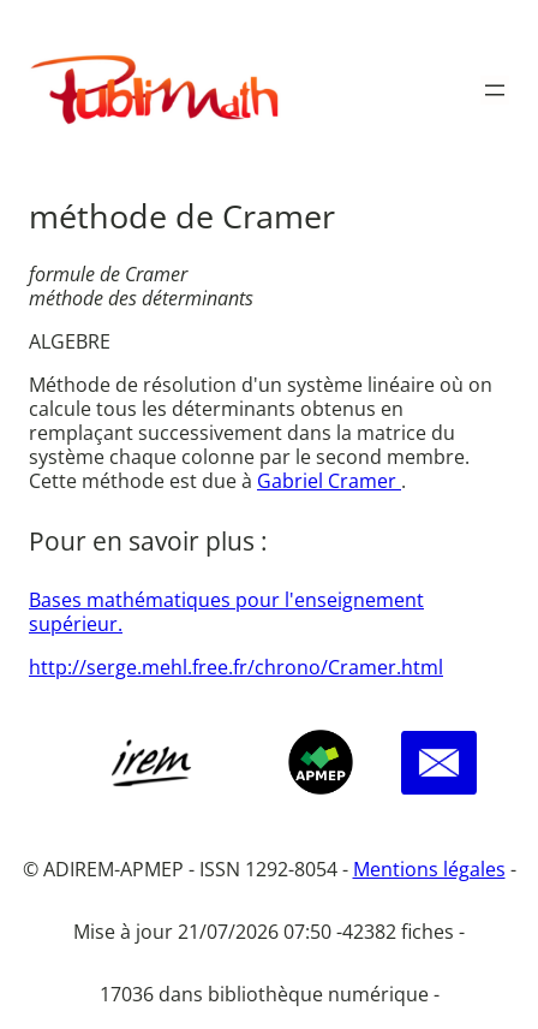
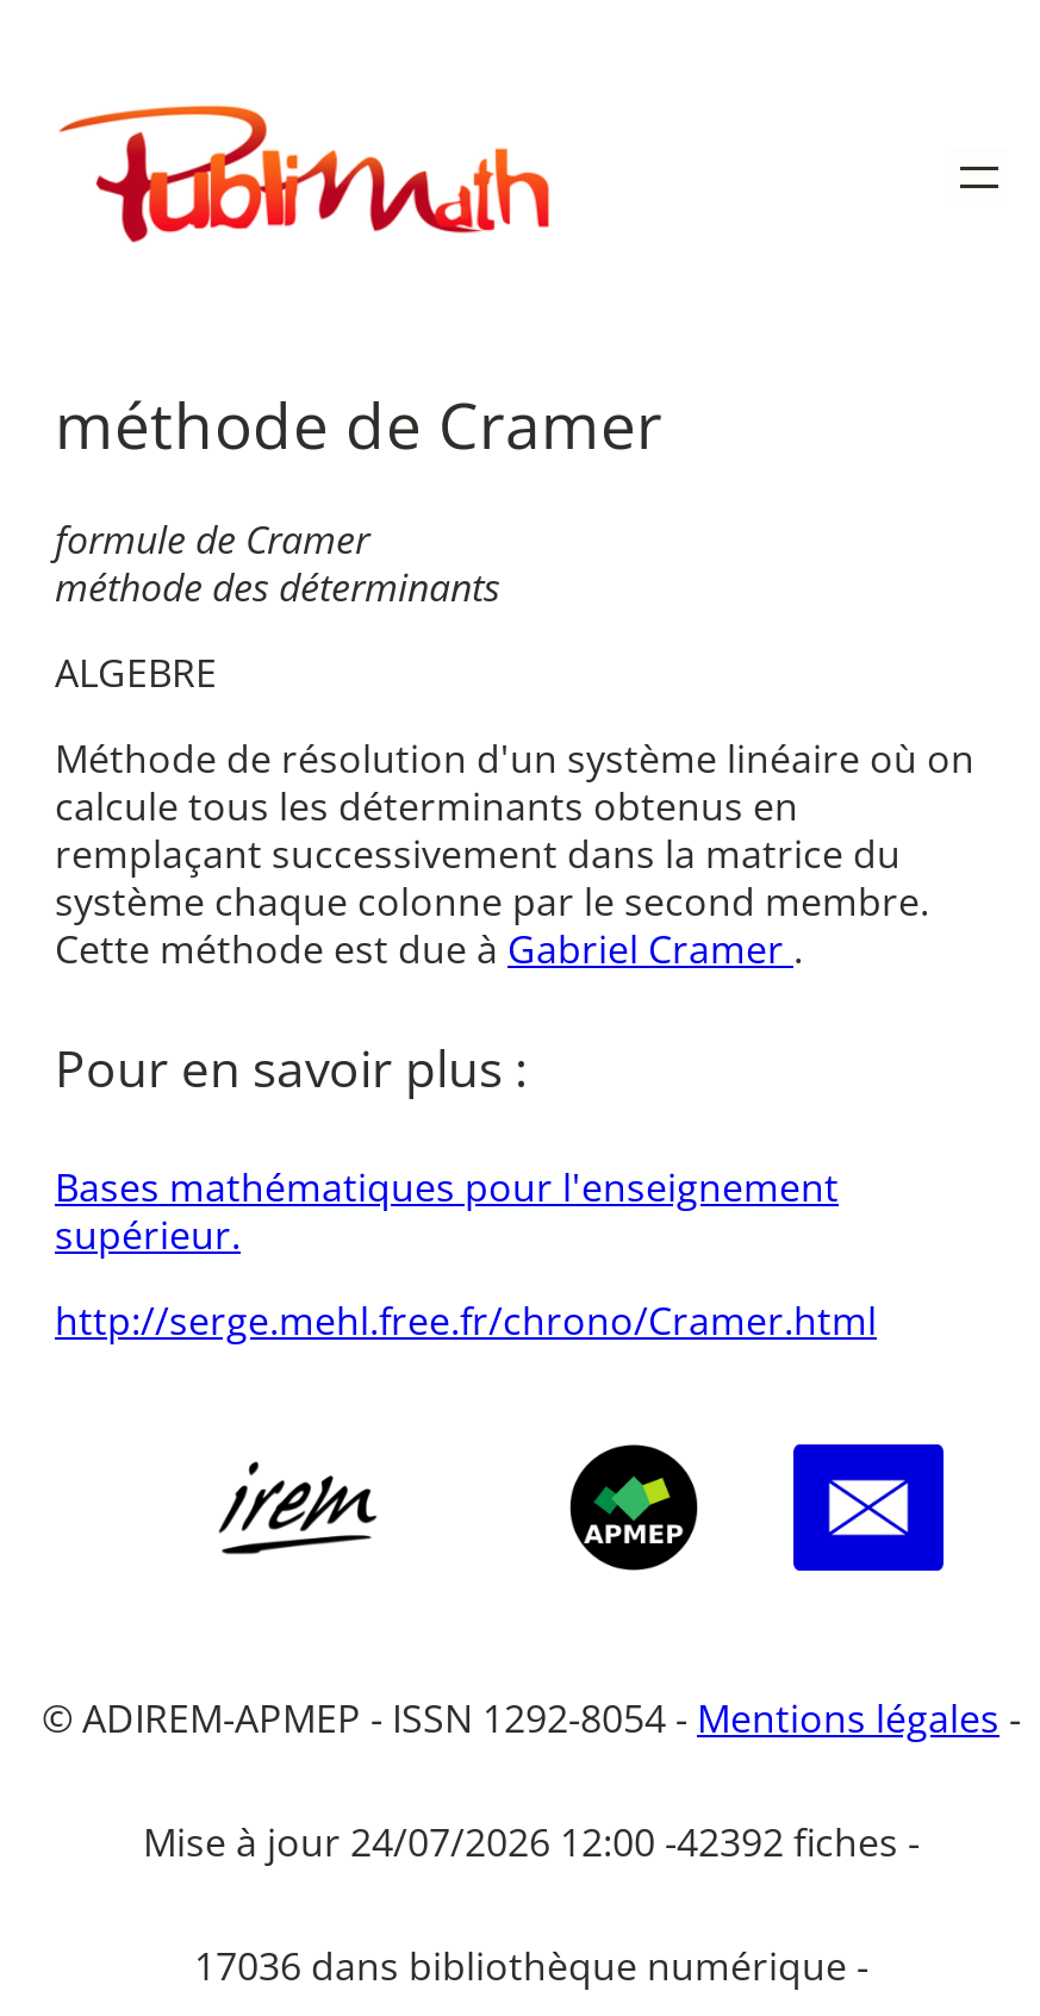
[73,919,465,945] Mise à jour 21/07/2026 07:50 - 42382 fiches - -> [143,1817,920,1869] Mise à jour 24/07/2026 12:00 - 42392 fiches -

